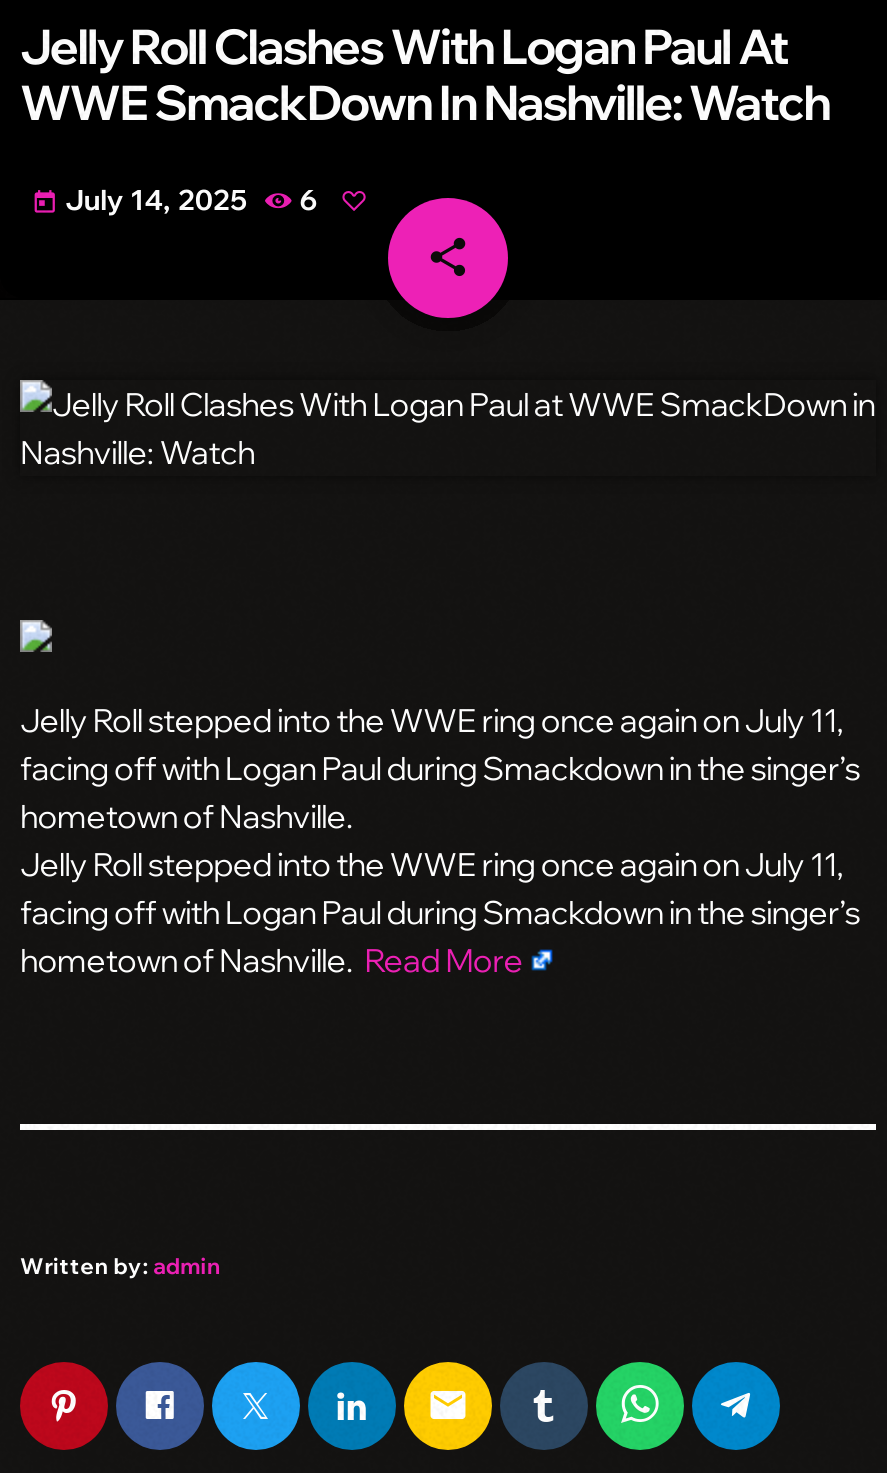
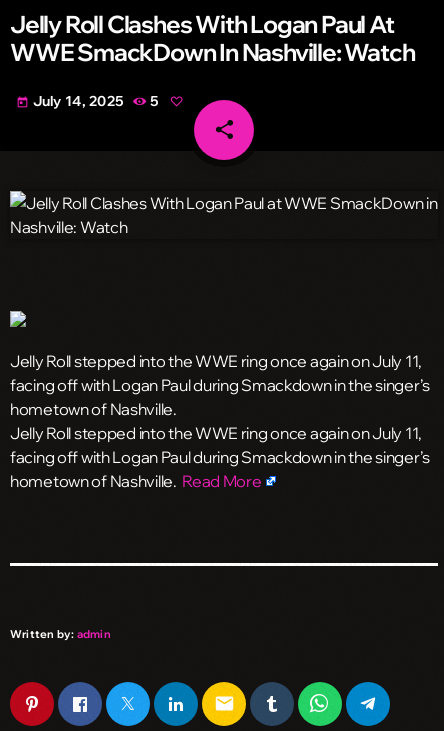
[300,182,325,218] 6 -> [150,92,162,110] 5

